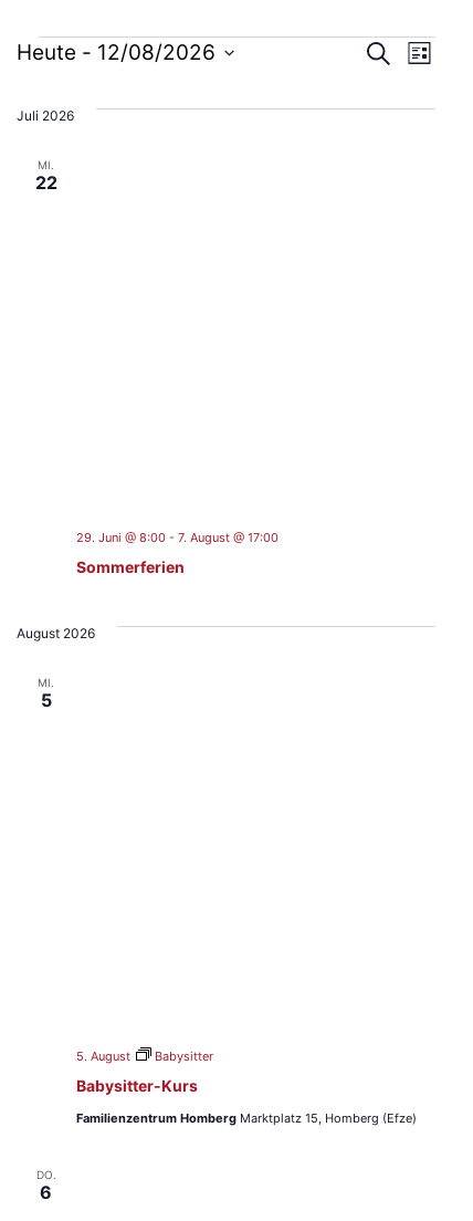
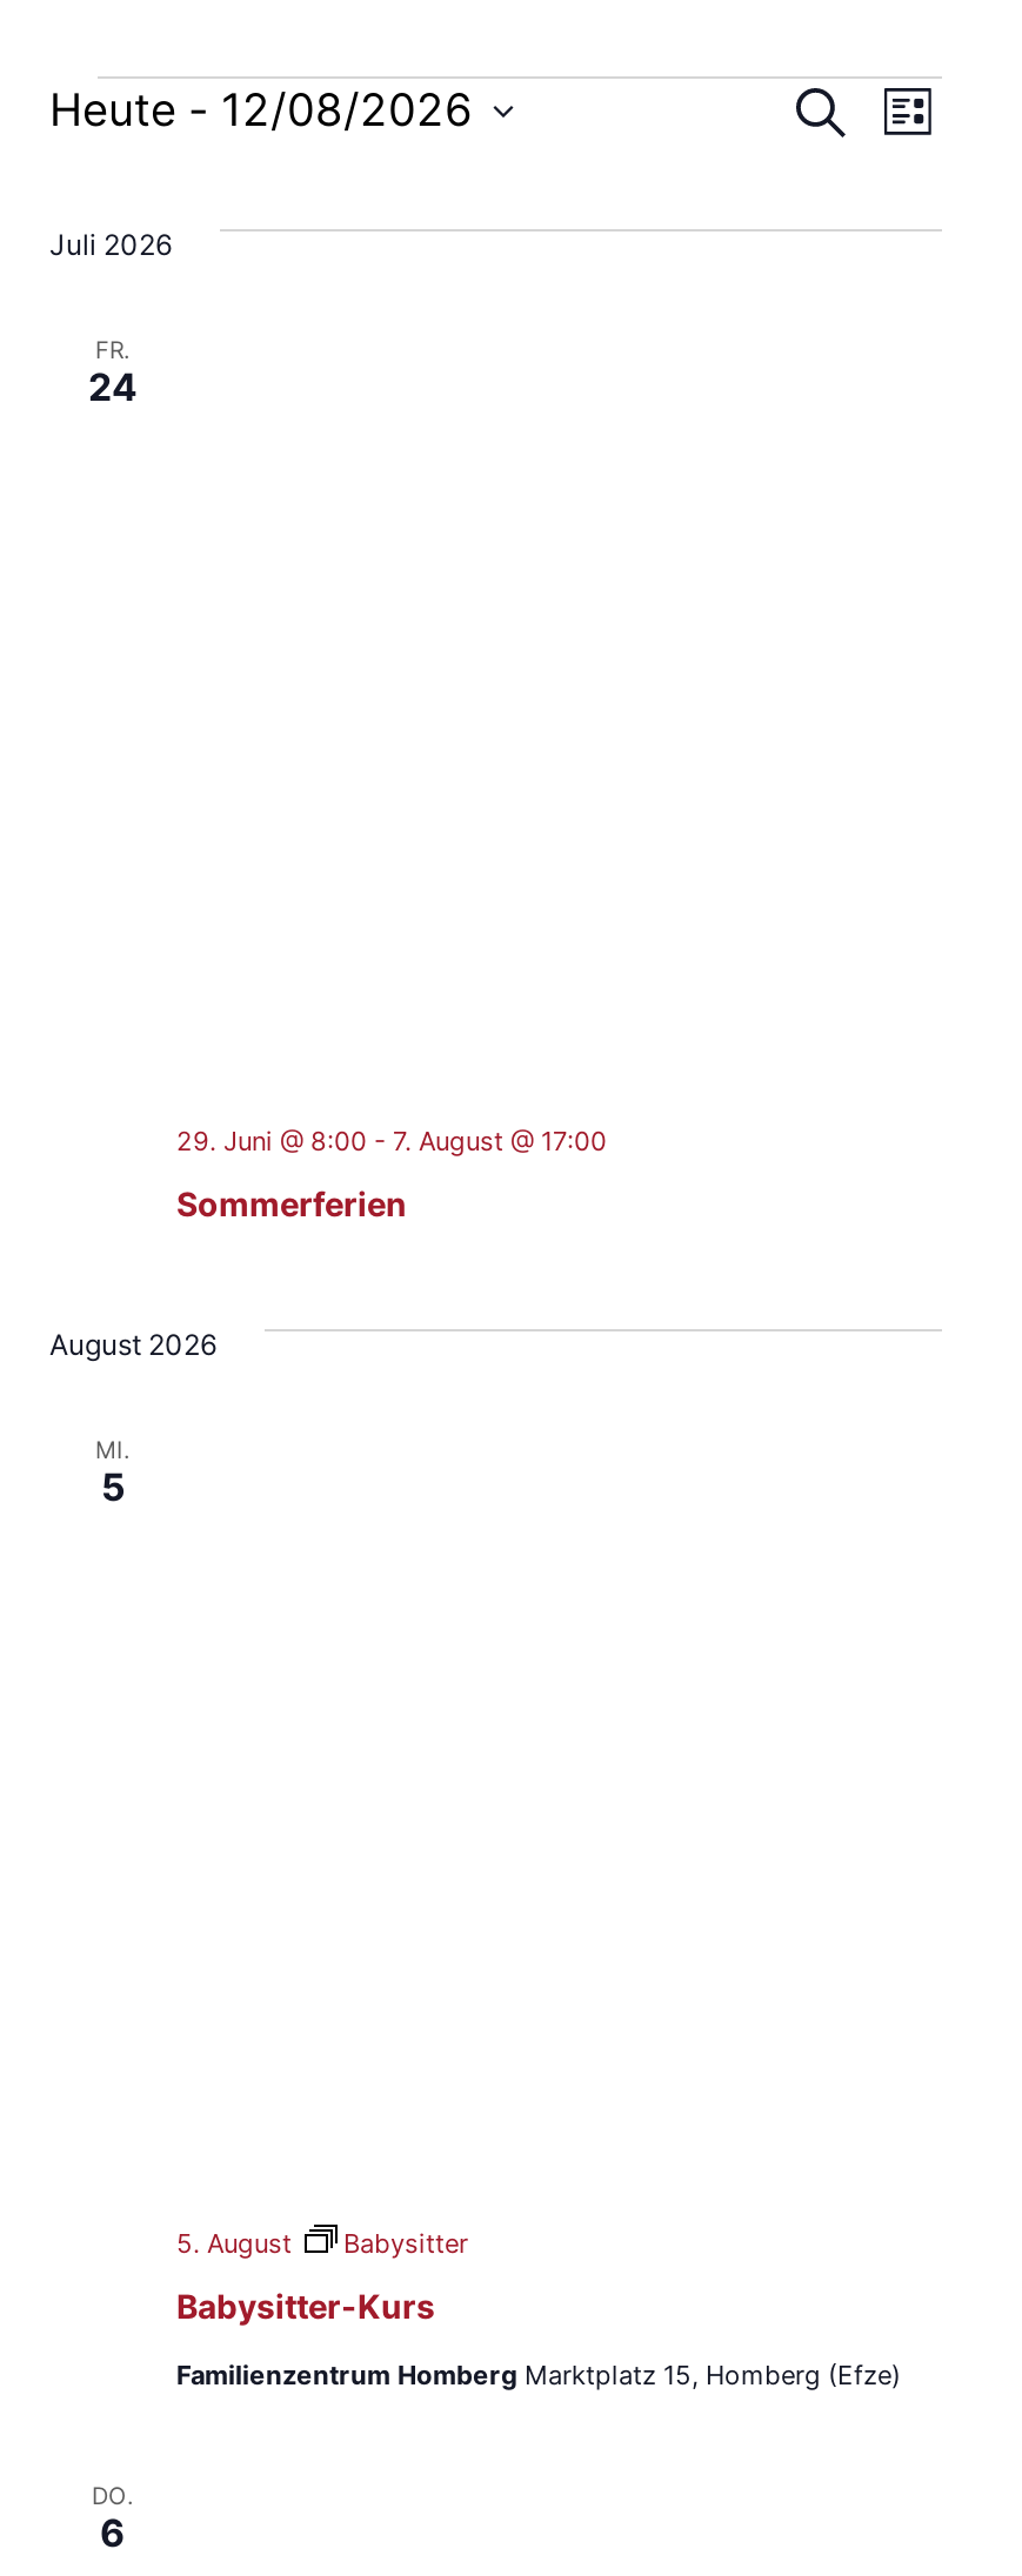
[35,158,57,193] MI. | 22 -> [88,334,138,409] FR. | 24

